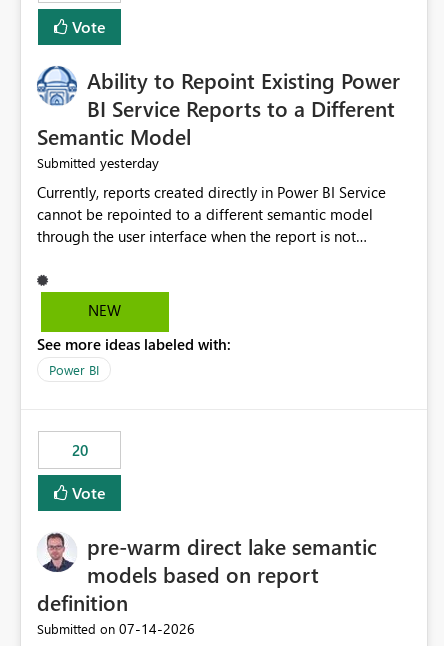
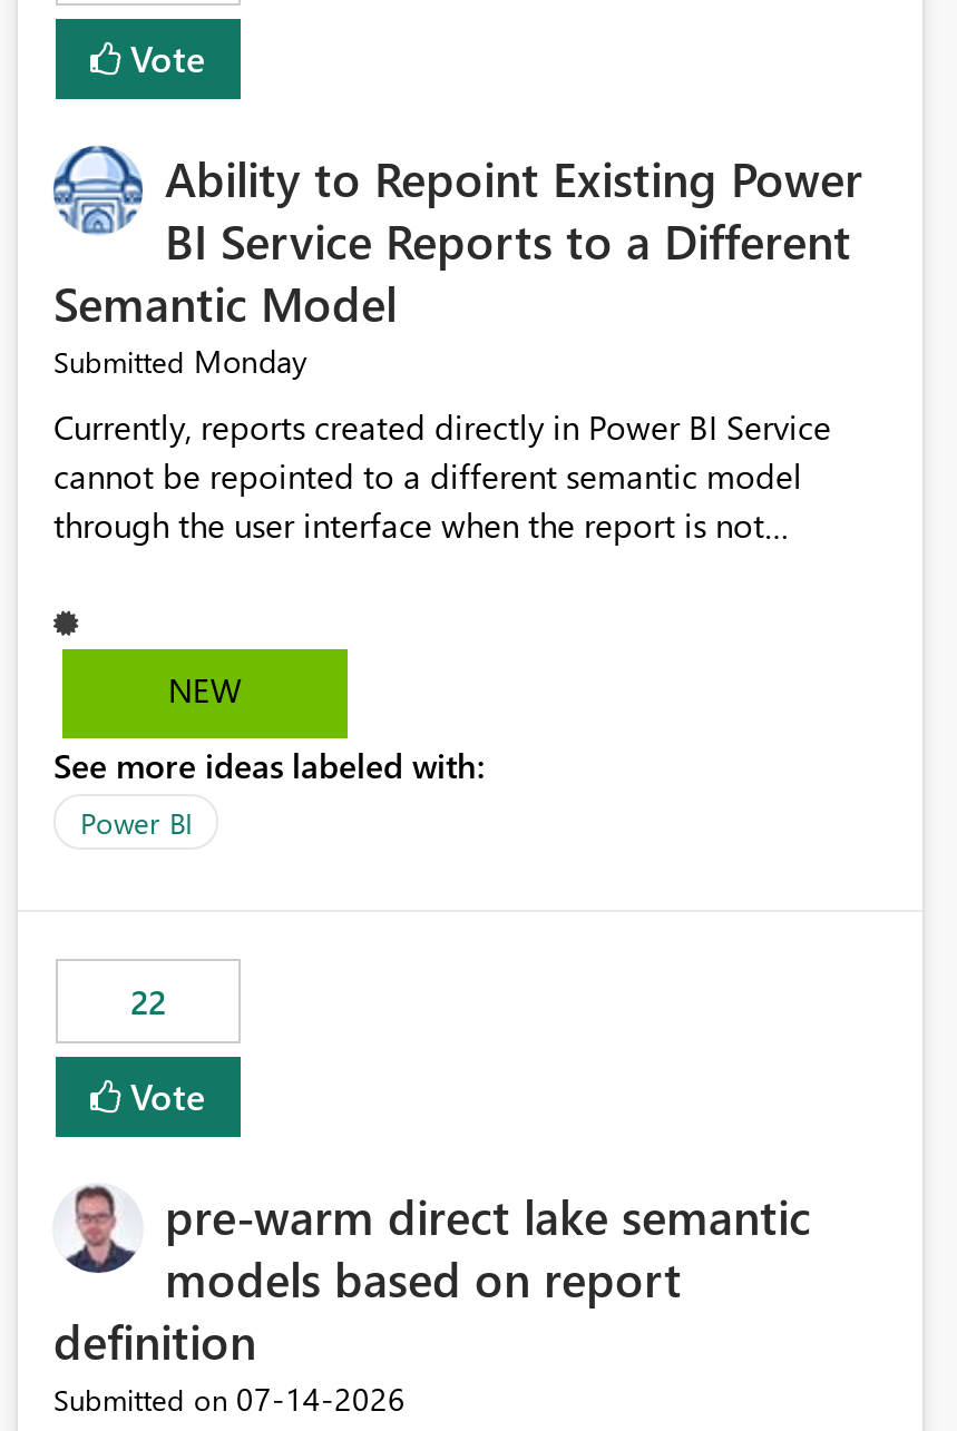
[37,153,159,172] Submitted yesterday -> [53,341,307,383] Submitted Monday
[71,440,87,460] 20 -> [130,980,166,1024] 22

